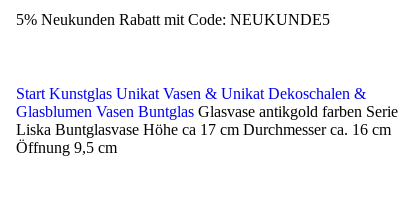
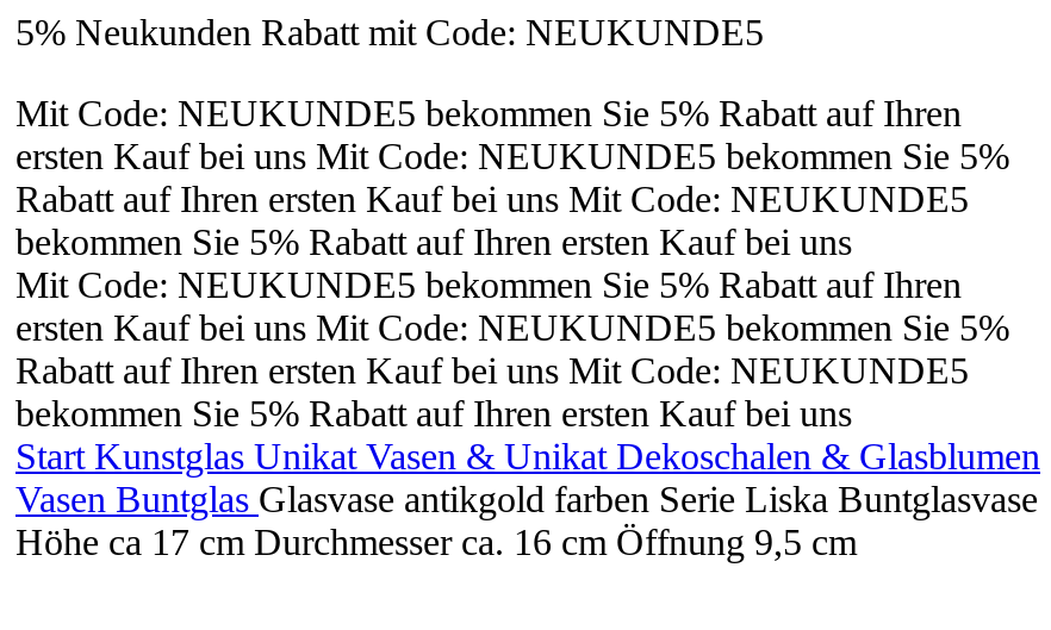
[16,85,398,156] Start Kunstglas Unikat Vasen & Unikat Dekoschalen & | Glasblumen Vasen Buntglas Glasvase antikgold farben Serie | Liska Buntglasvase Höhe ca 17 cm Durchmesser ca. 16 cm | Öffnung 9,5 cm -> [15,93,1040,562] Mit Code: NEUKUNDE5 bekommen Sie 5% Rabatt auf Ihren | ersten Kauf bei uns Mit Code: NEUKUNDE5 bekommen Sie 5% | Rabatt auf Ihren ersten Kauf bei uns Mit Code: NEUKUNDE5 | bekommen Sie 5% Rabatt auf Ihren ersten Kauf bei uns | Mit Code: NEUKUNDE5 bekommen Sie 5% Rabatt auf Ihren | ersten Kauf bei uns Mit Code: NEUKUNDE5 bekommen Sie 5% | Rabatt auf Ihren ersten Kauf bei uns Mit Code: NEUKUNDE5 | bekommen Sie 5% Rabatt auf Ihren ersten Kauf bei uns | Start Kunstglas Unikat Vasen & Unikat Dekoschalen & Glasblumen | Vasen Buntglas Glasvase antikgold farben Serie Liska Buntglasvase | Höhe ca 17 cm Durchmesser ca. 16 cm Öffnung 9,5 cm

